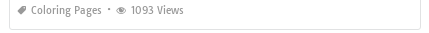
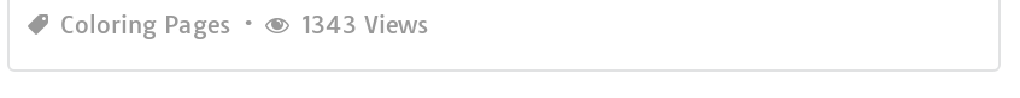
[131,4,184,17] 1093 Views -> [301,9,429,40] 1343 Views

